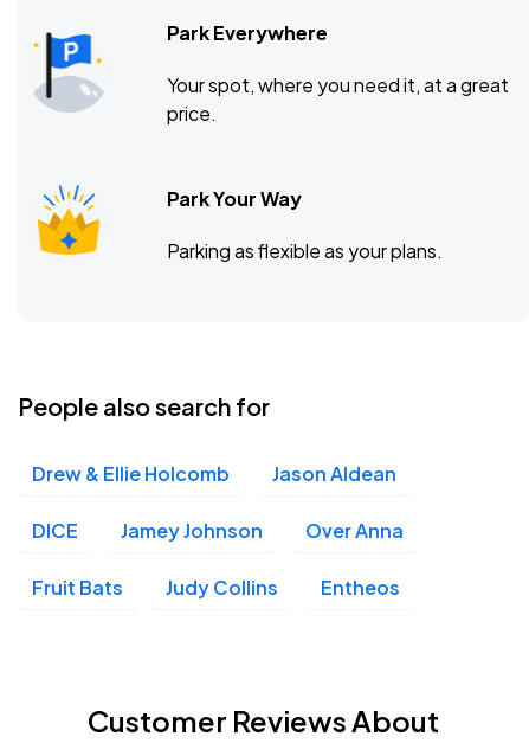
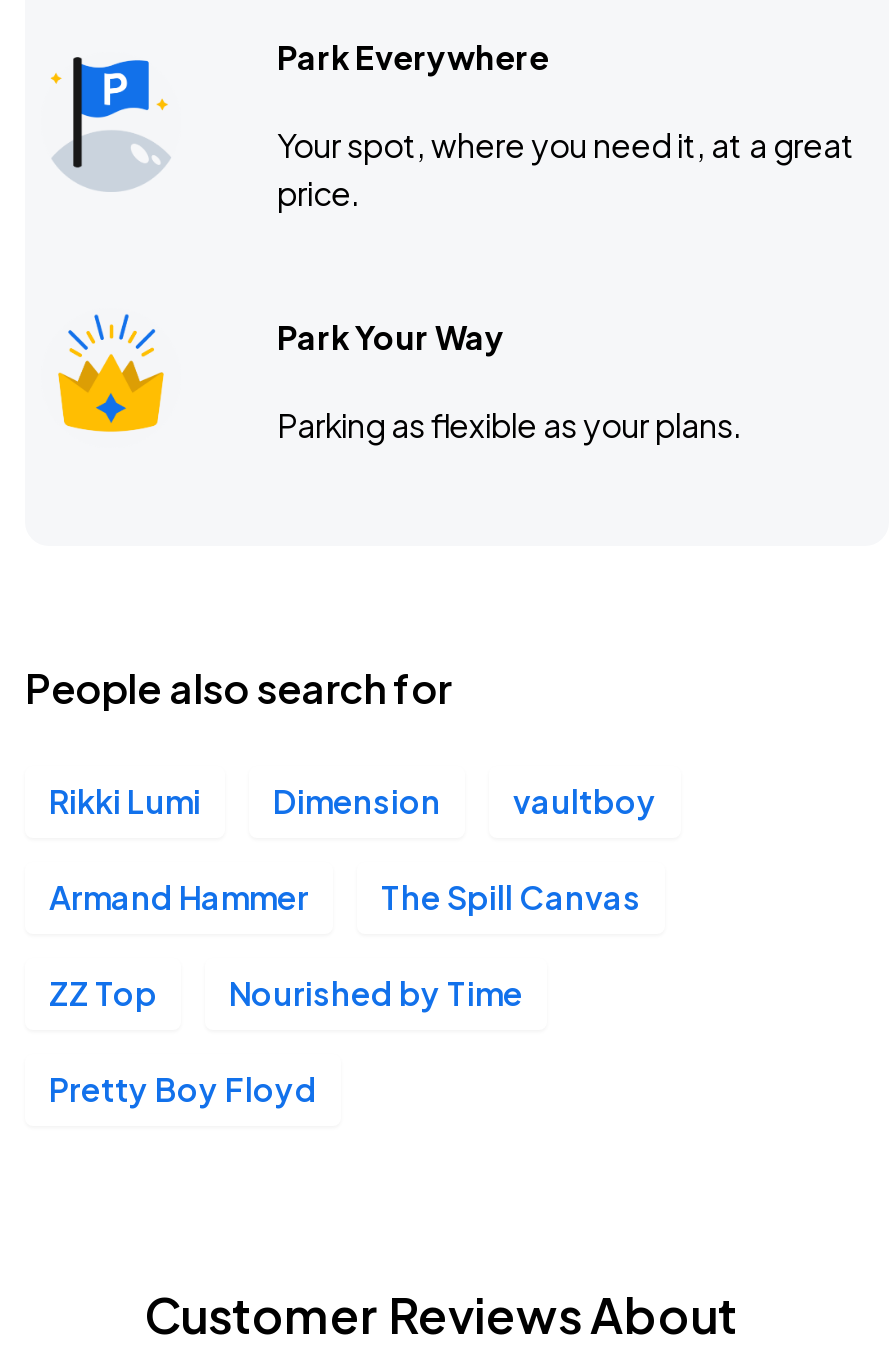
[32,461,404,600] Drew & Ellie Holcomb | Jason Aldean | DICE | Jamey Johnson | Over Anna | Fruit Bats | Judy Collins | Entheos -> [49,780,657,1110] Rikki Lumi | Dimension | vaultboy | Armand Hammer | The Spill Canvas | ZZ Top | Nourished by Time | Pretty Boy Floyd

